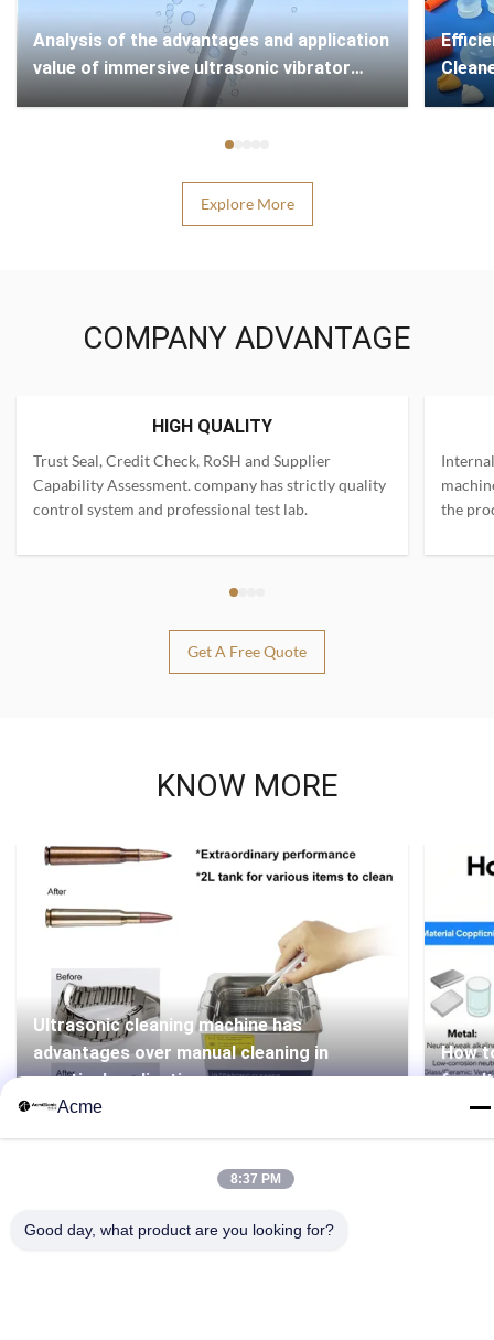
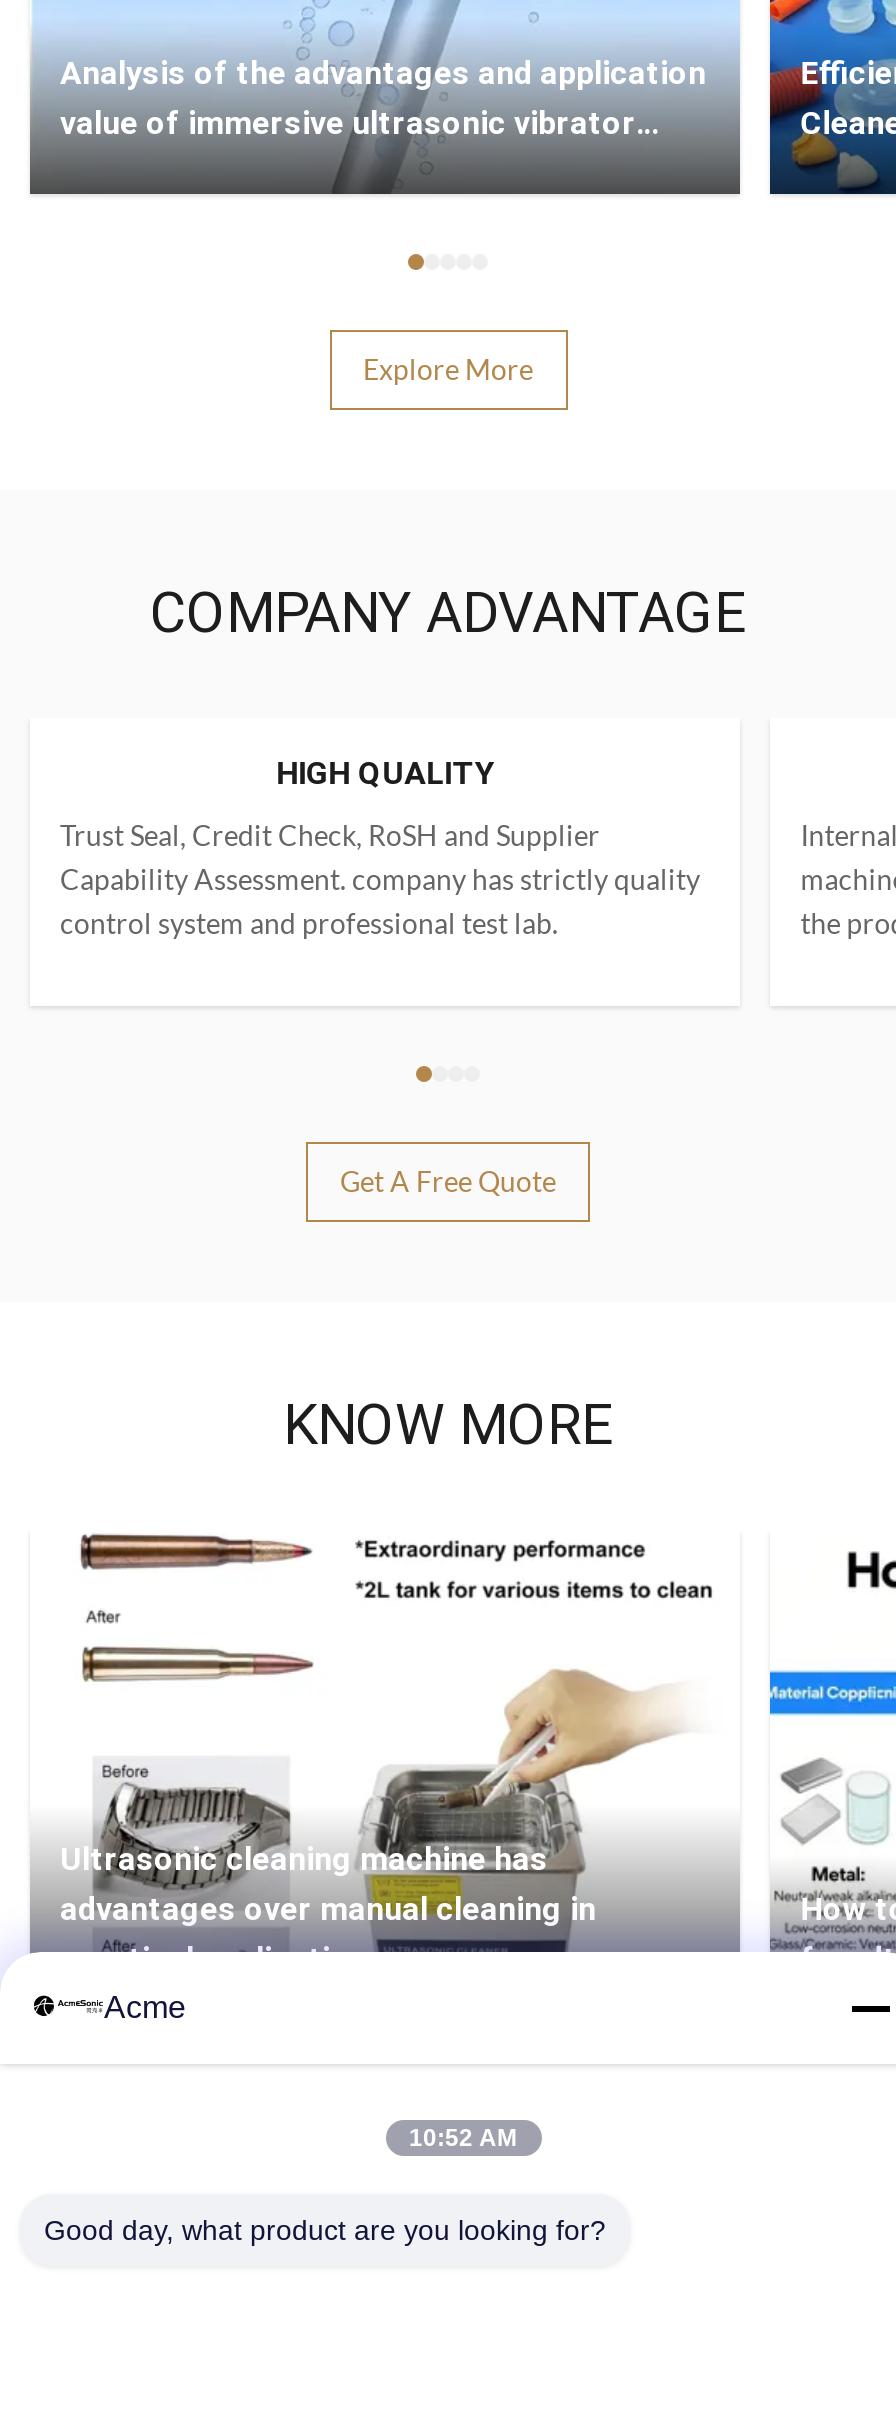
[230,1171,281,1187] 8:37 PM -> [409,2124,517,2152] 10:52 AM

